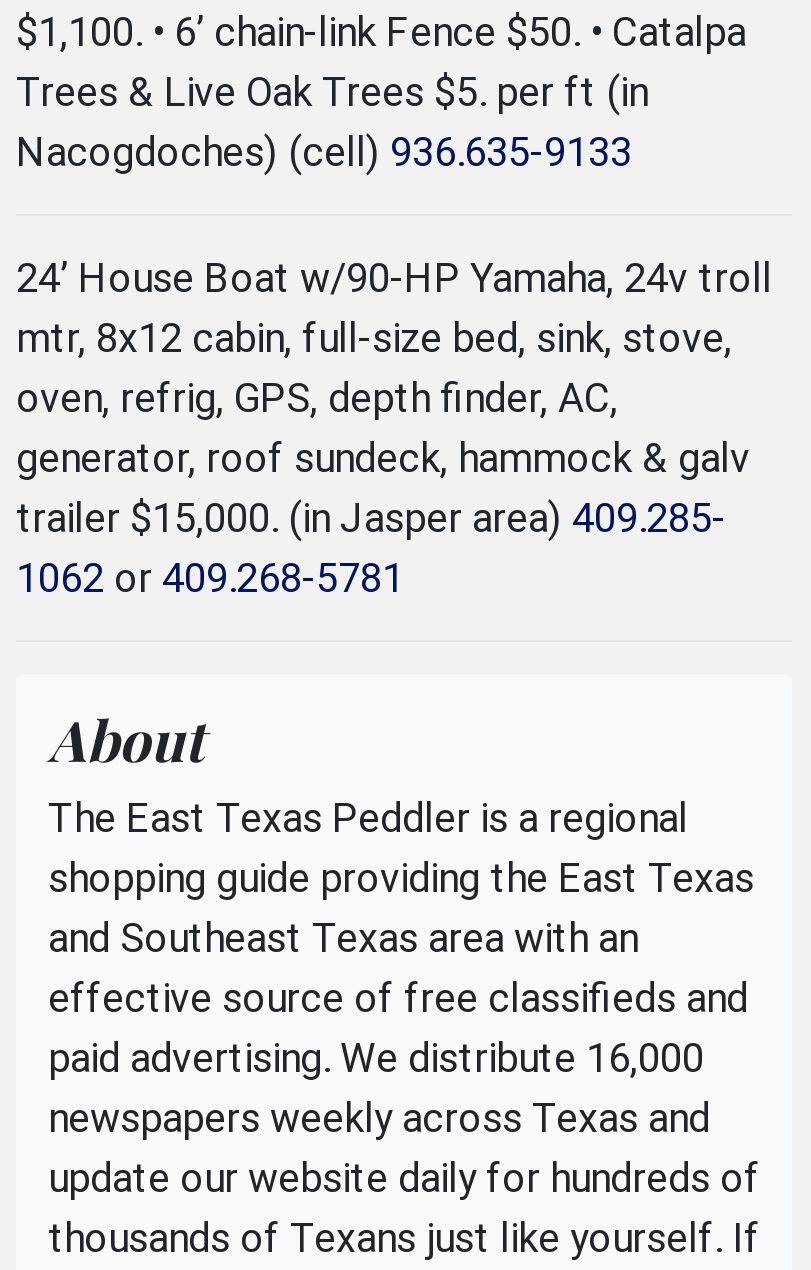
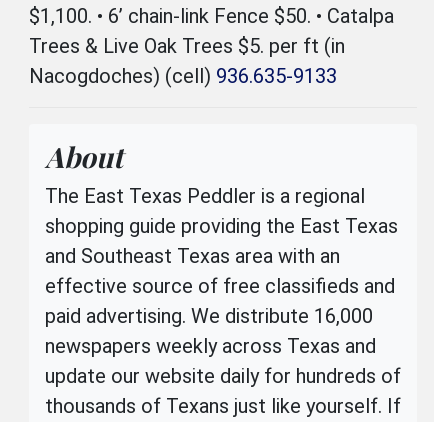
[16,254,772,602] 24’ House Boat w/90-HP Yamaha, 24v troll | mtr, 8x12 cabin, full-size bed, sink, stove, | oven, refrig, GPS, depth finder, AC, | generator, roof sundeck, hammock & galv | trailer $15,000. (in Jasper area) 409.285- | 1062 or 409.268-5781 -> none

